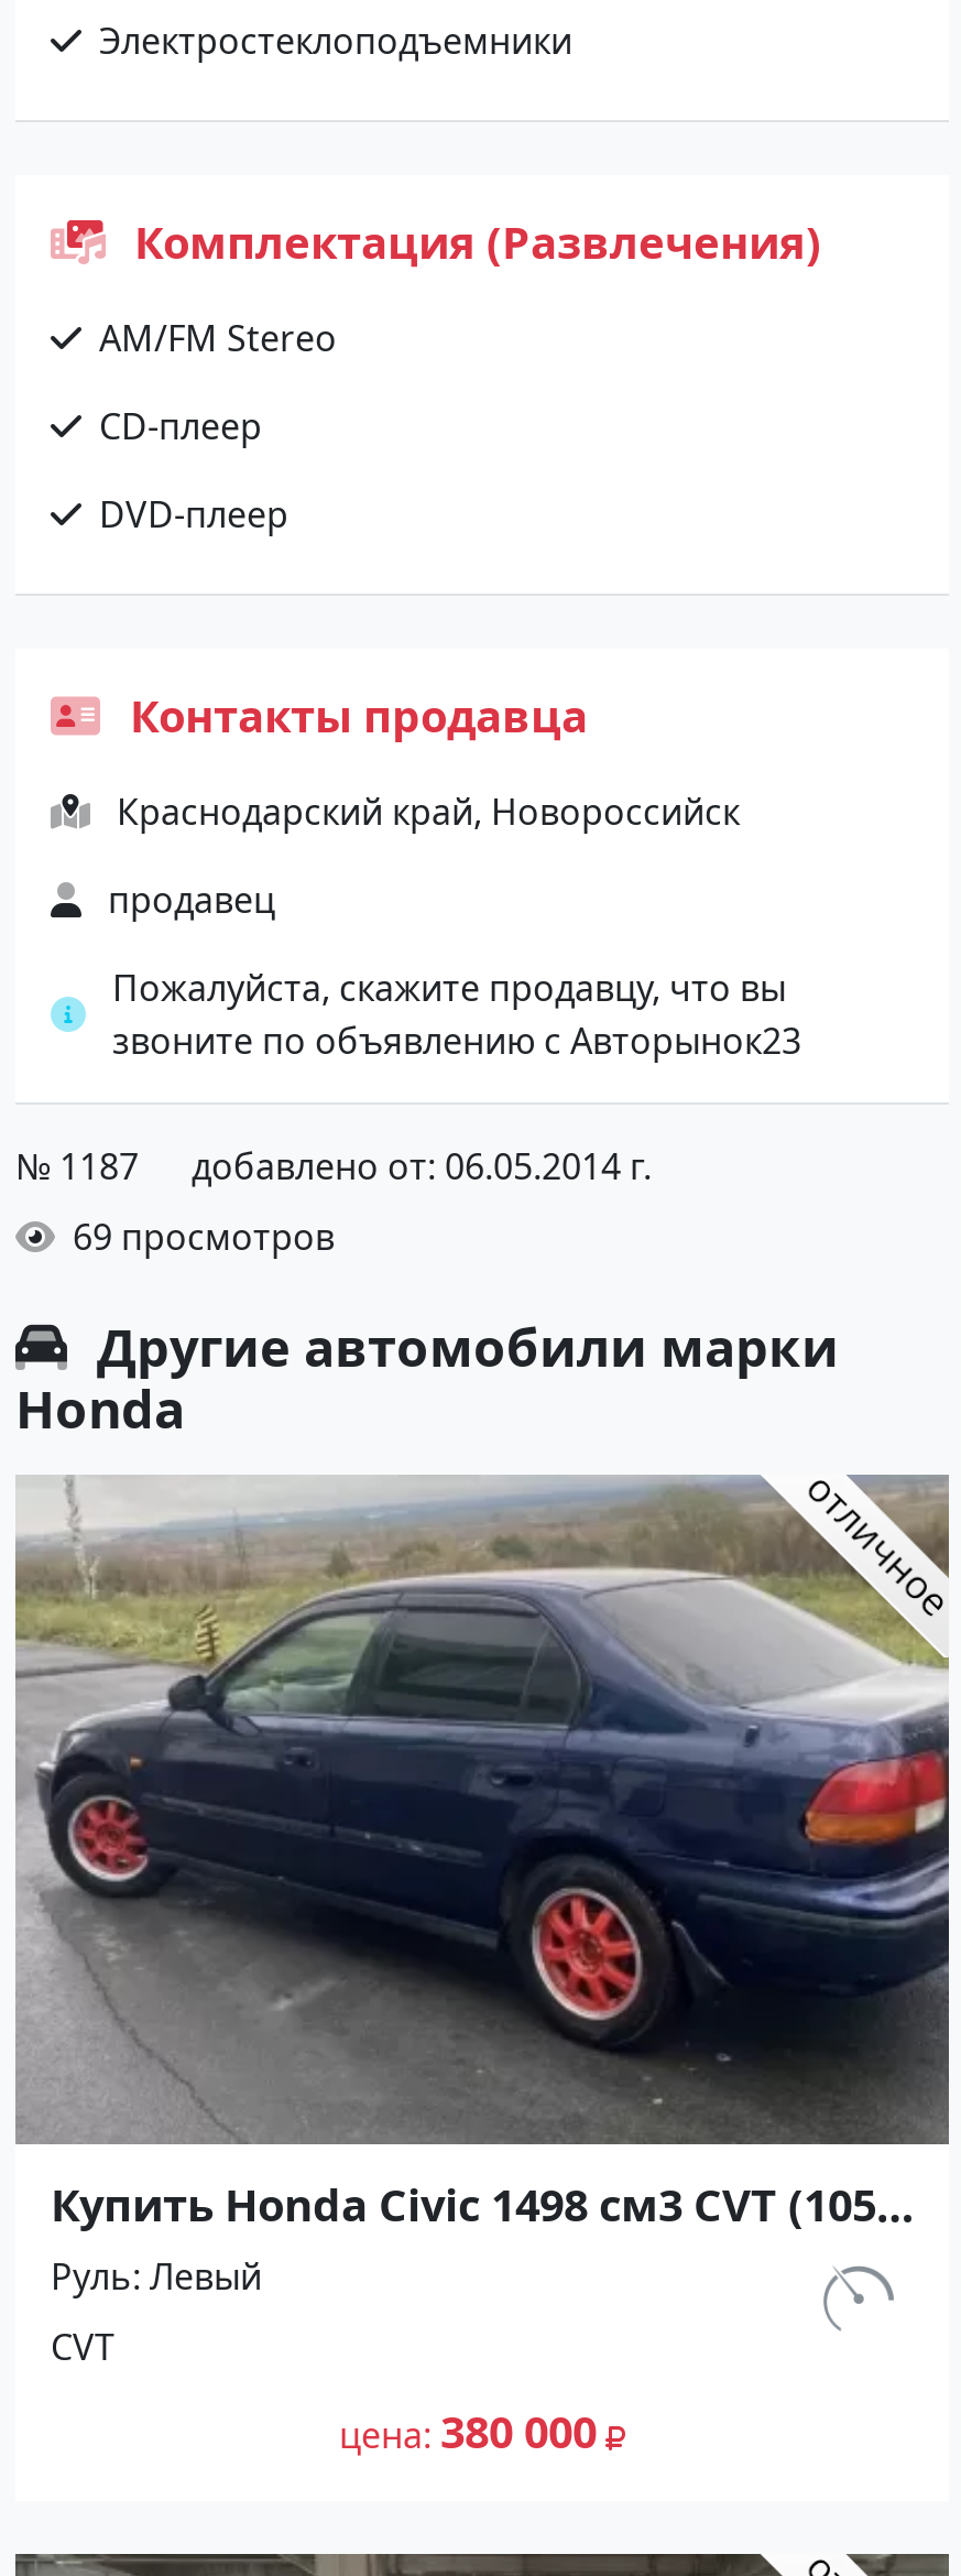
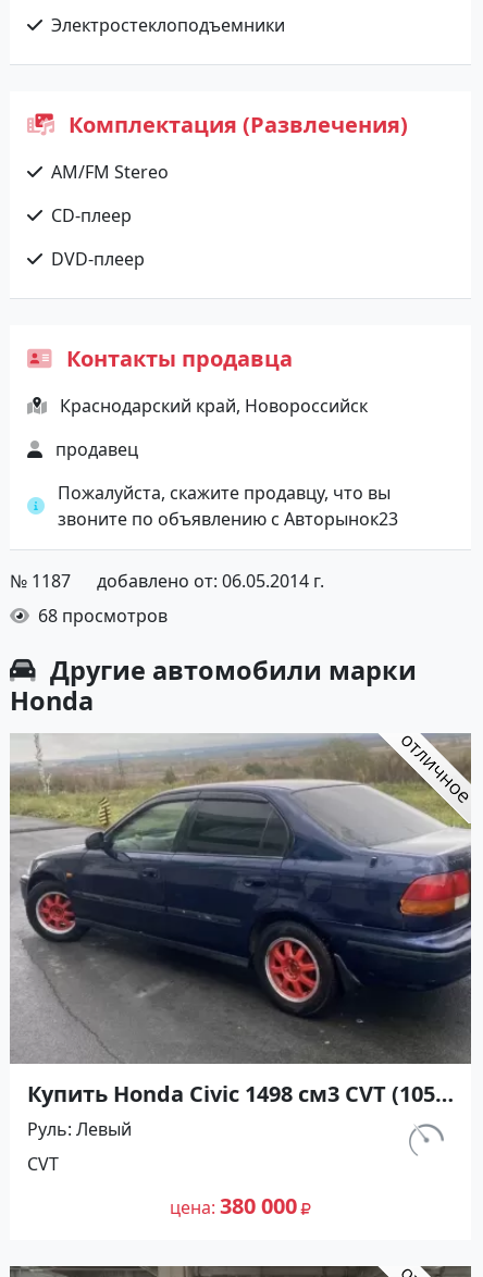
[64,1212,335,1261] 69 просмотров -> [34,604,168,628] 68 просмотров

